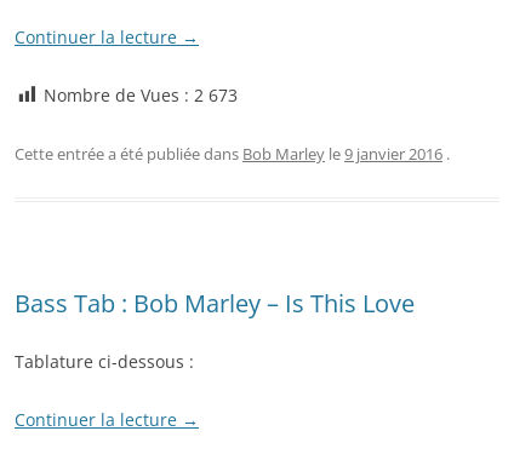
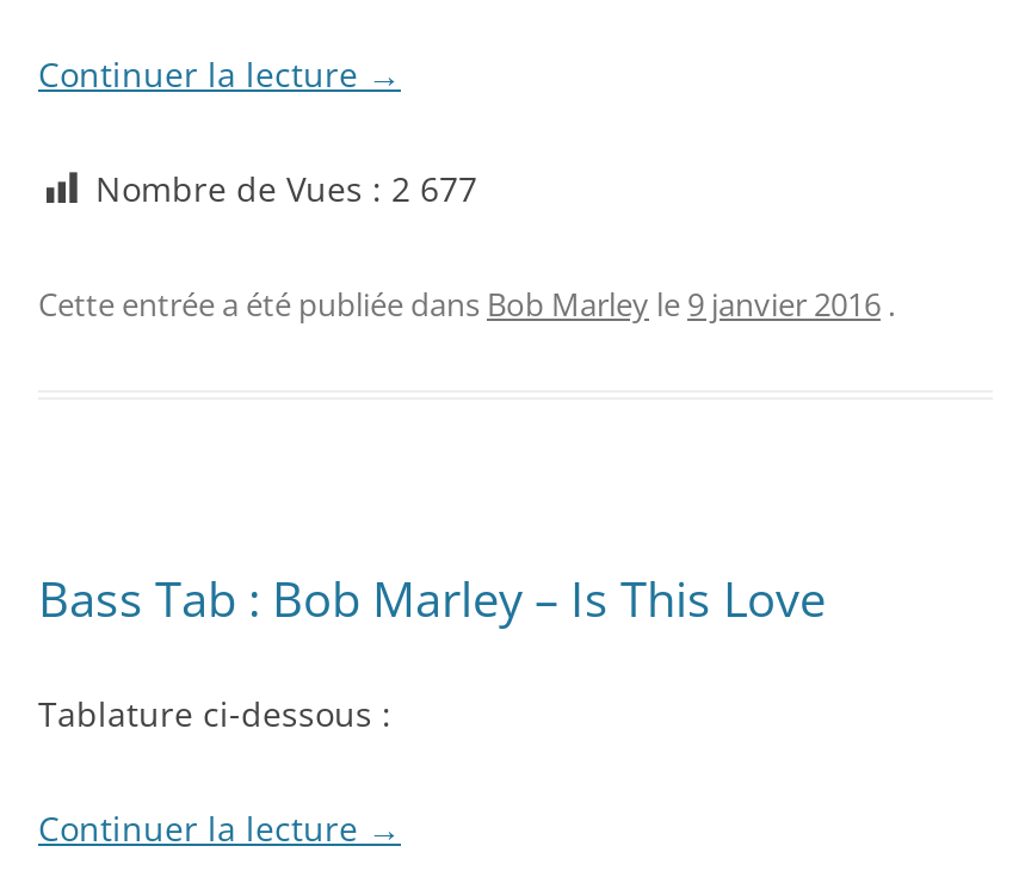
[44,84,238,107] Nombre de Vues : 2 673 -> [95,166,477,211] Nombre de Vues : 2 677

